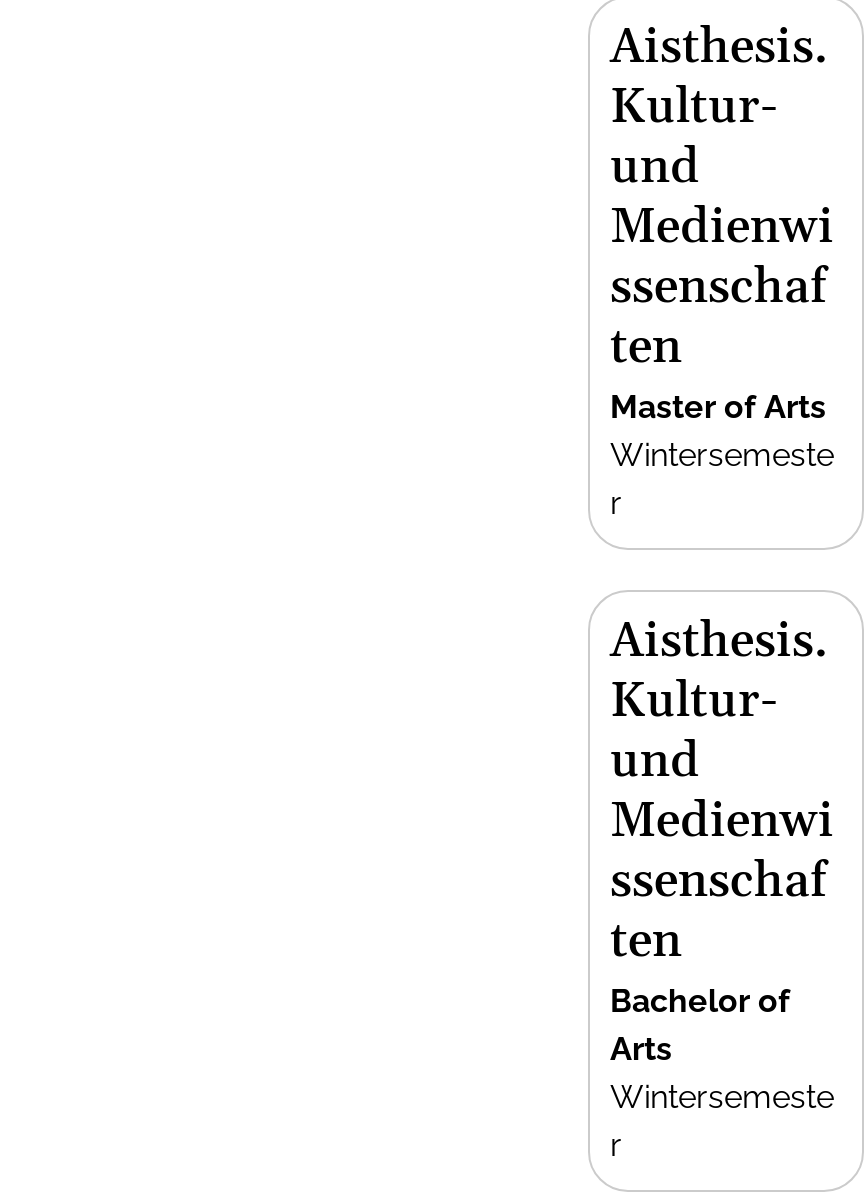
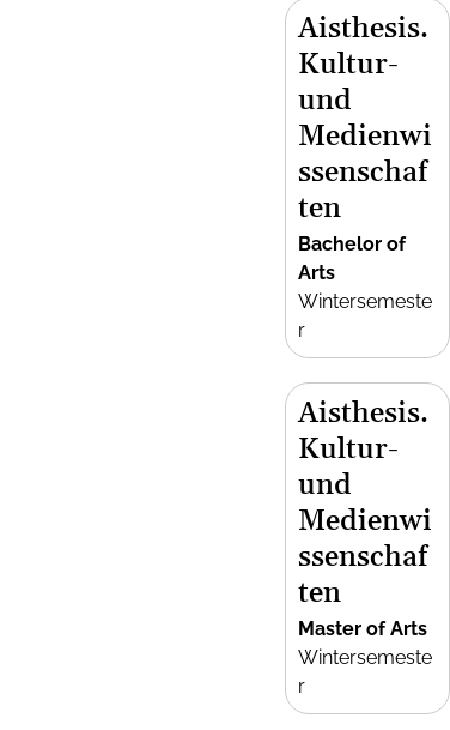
moved [610,388,826,426] -> [298,617,427,640]: Master of Arts
moved [610,436,834,972] -> [298,290,432,611]: Wintersemeste | r | Aisthesis. | Kultur- | und | Medienwi | ssenschaf | ten
moved [610,982,790,1068] -> [298,233,406,284]: Bachelor of | Arts

